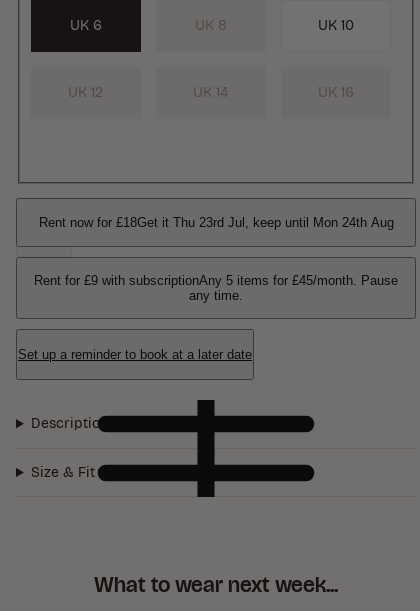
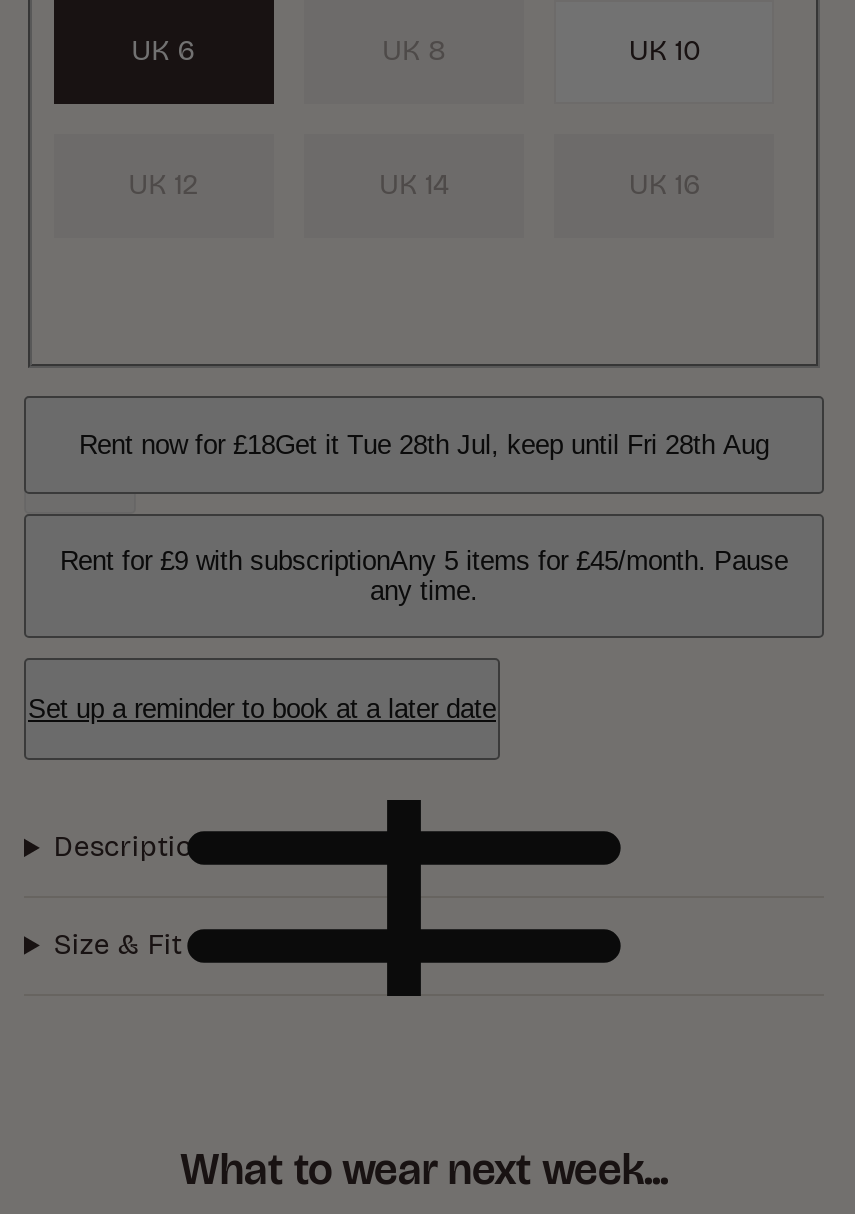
[38,215,393,230] Rent now for £18Get it Thu 23rd Jul, keep until Mon 24th Aug -> [79,430,769,460] Rent now for £18Get it Tue 28th Jul, keep until Fri 28th Aug

